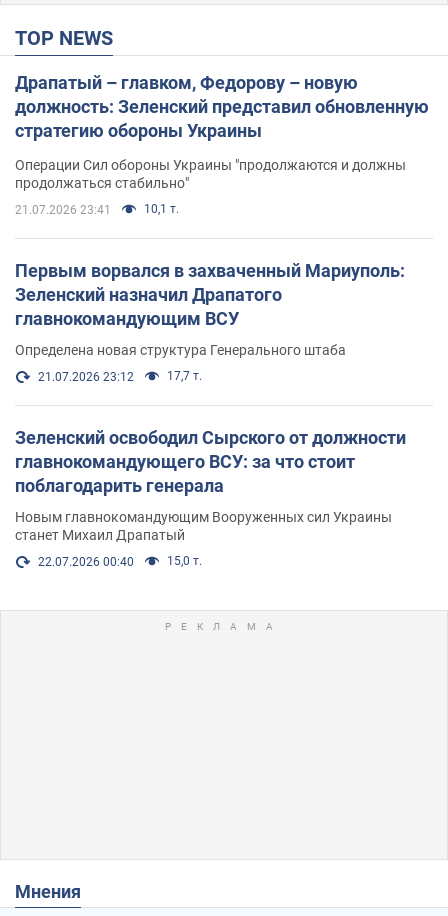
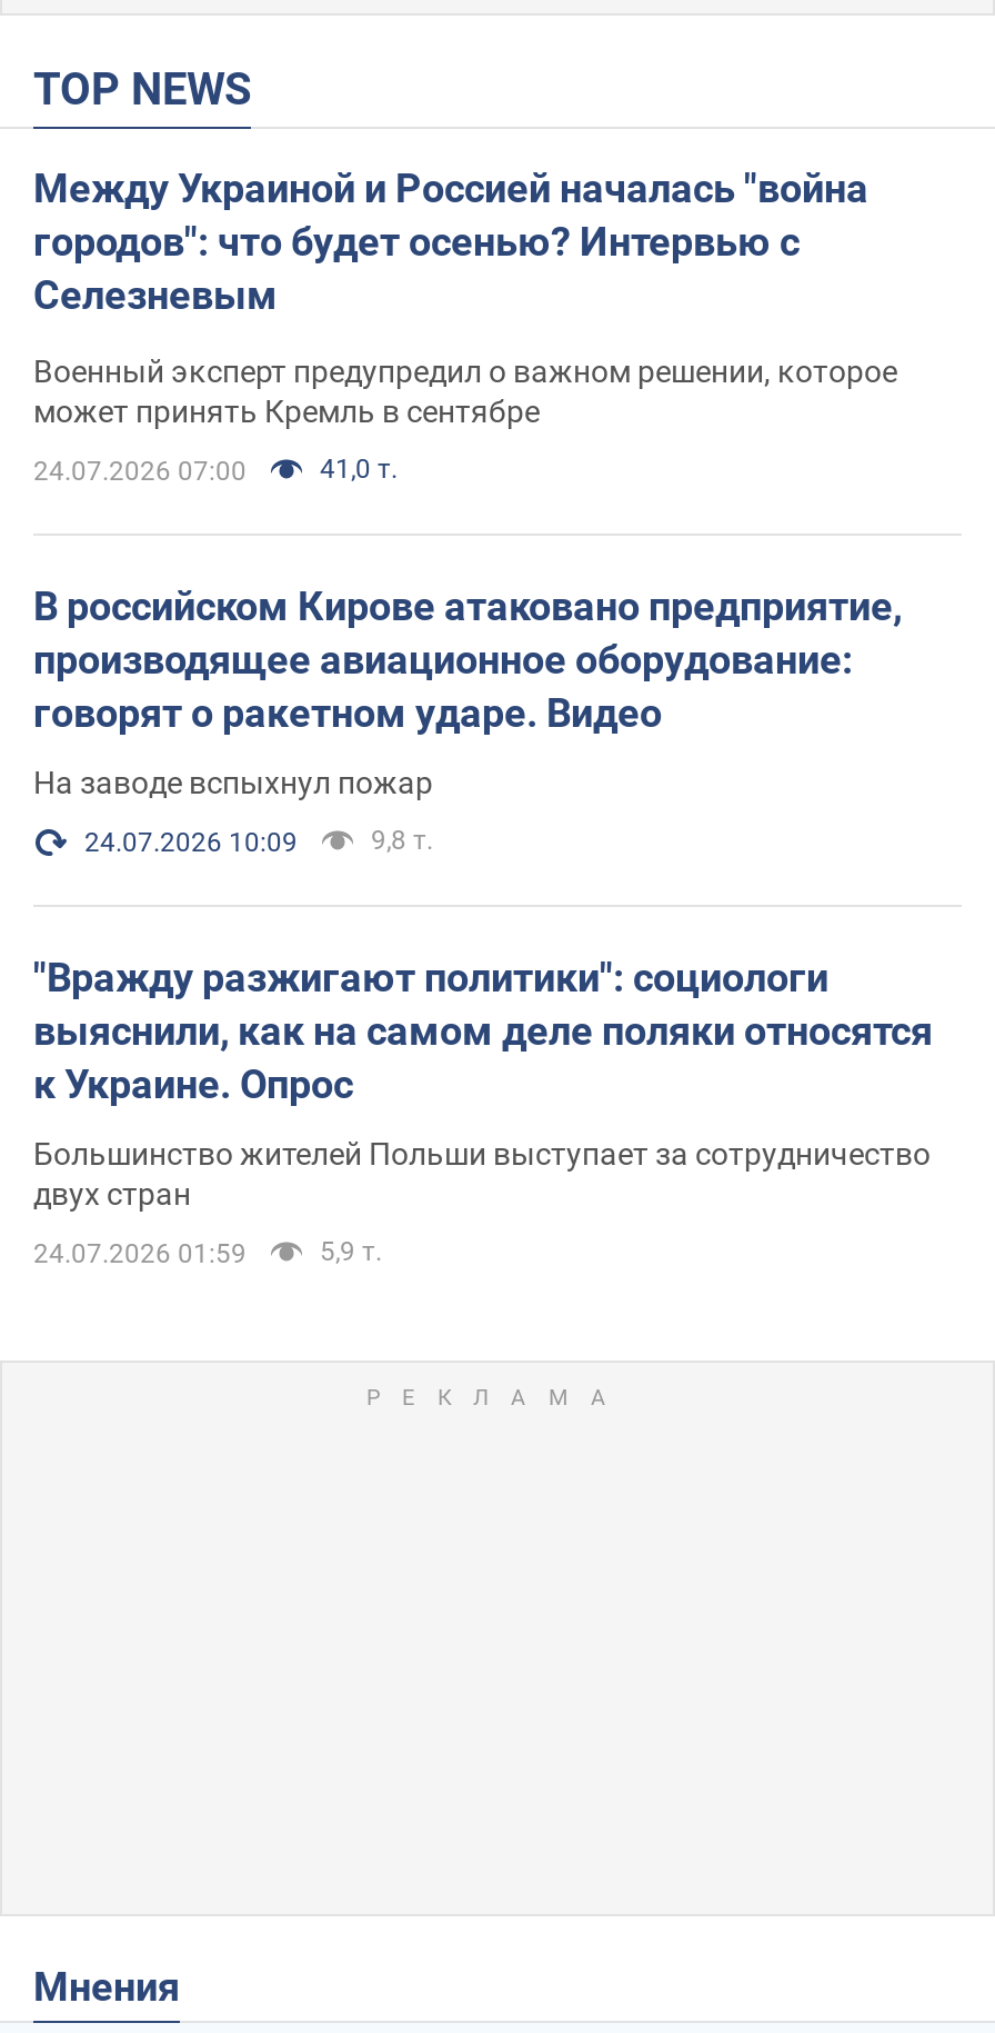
[15,72,429,141] Драпатый – главком, Федорову – новую | должность: Зеленский представил обновленную | стратегию обороны Украины -> [33,165,868,319] Между Украиной и Россией началась "война | городов": что будет осенью? Интервью с | Селезневым
[15,157,406,191] Операции Сил обороны Украины "продолжаются и должны | продолжаться стабильно" -> [33,354,897,430] Военный эксперт предупредил о важном решении, которое | может принять Кремль в сентябре
[15,202,179,217] 21.07.2026 23:41 | 10,1 т. -> [33,454,398,488] 24.07.2026 07:00 | 41,0 т.
[15,260,405,329] Первым ворвался в захваченный Мариуполь: | Зеленский назначил Драпатого | главнокомандующим ВСУ -> [33,583,902,737] В российском Кирове атаковано предприятие, | производящее авиационное оборудование: | говорят о ракетном ударе. Видео
[15,342,346,358] Определена новая структура Генерального штаба -> [33,766,433,801] На заводе вспыхнул пожар
[38,369,202,384] 21.07.2026 23:12 | 17,7 т. -> [84,826,433,859] 24.07.2026 10:09 | 9,8 т.
[15,427,406,496] Зеленский освободил Сырского от должности | главнокомандующего ВСУ: за что стоит | поблагодарить генерала -> [33,955,933,1108] "Вражду разжигают политики": социологи | выяснили, как на самом деле поляки относятся | к Украине. Опрос
[15,509,392,543] Новым главнокомандующим Вооруженных сил Украины | станет Михаил Драпатый -> [33,1137,931,1212] Большинство жителей Польши выступает за сотрудничество | двух стран
[38,554,202,569] 22.07.2026 00:40 | 15,0 т. -> [33,1237,382,1270] 24.07.2026 01:59 | 5,9 т.

